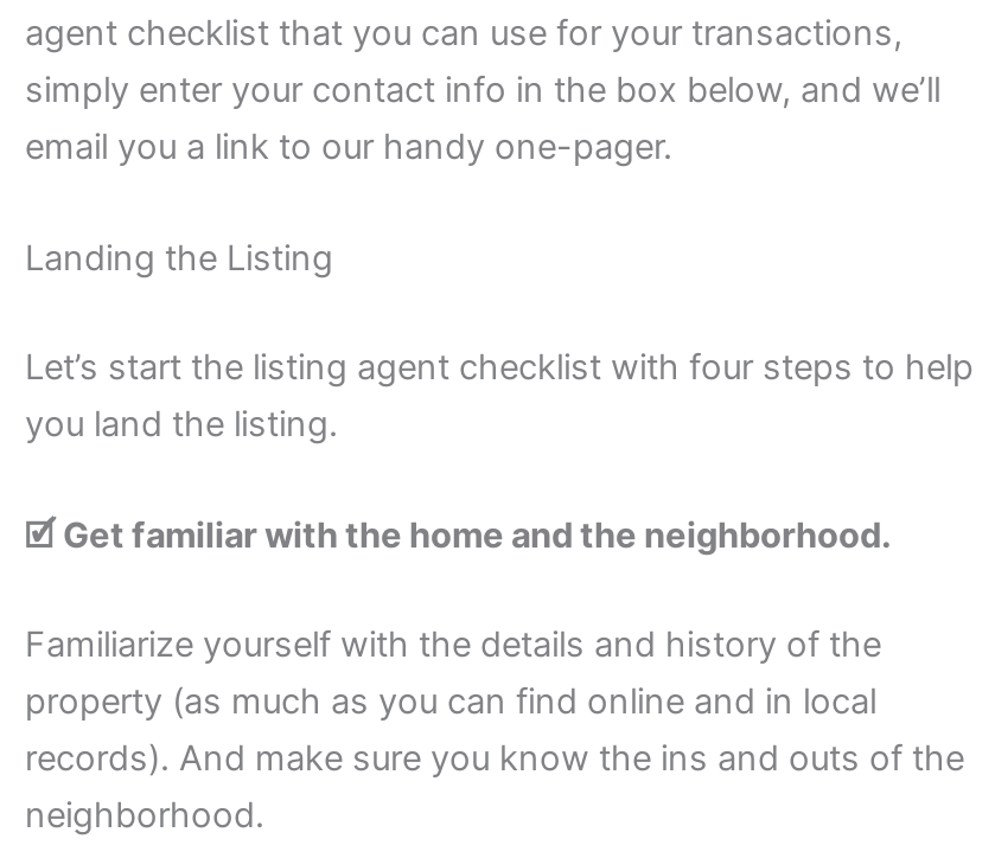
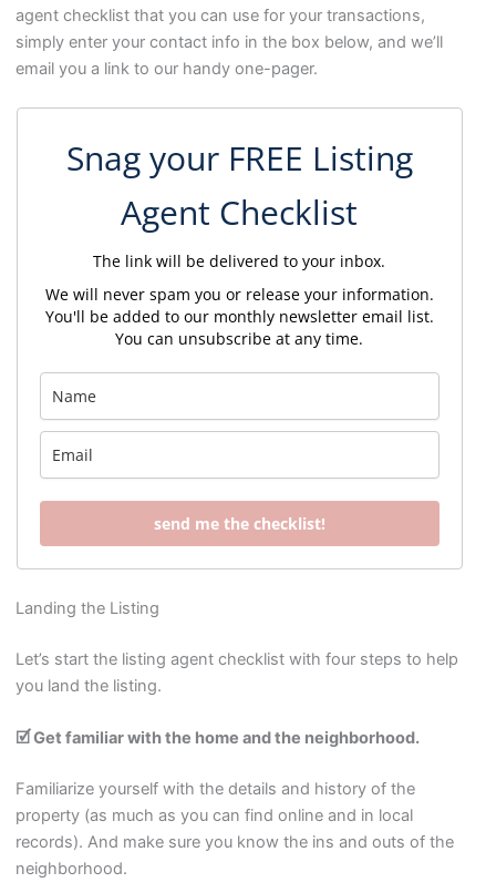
none -> [17,107,463,569] [image] | Snag your FREE Listing | Agent Checklist | The link will be delivered to your inbox. | We will never spam you or release your information. | You'll be added to our monthly newsletter email list. | You can unsubscribe at any time.
none -> [153,513,325,534] send me the checklist!

